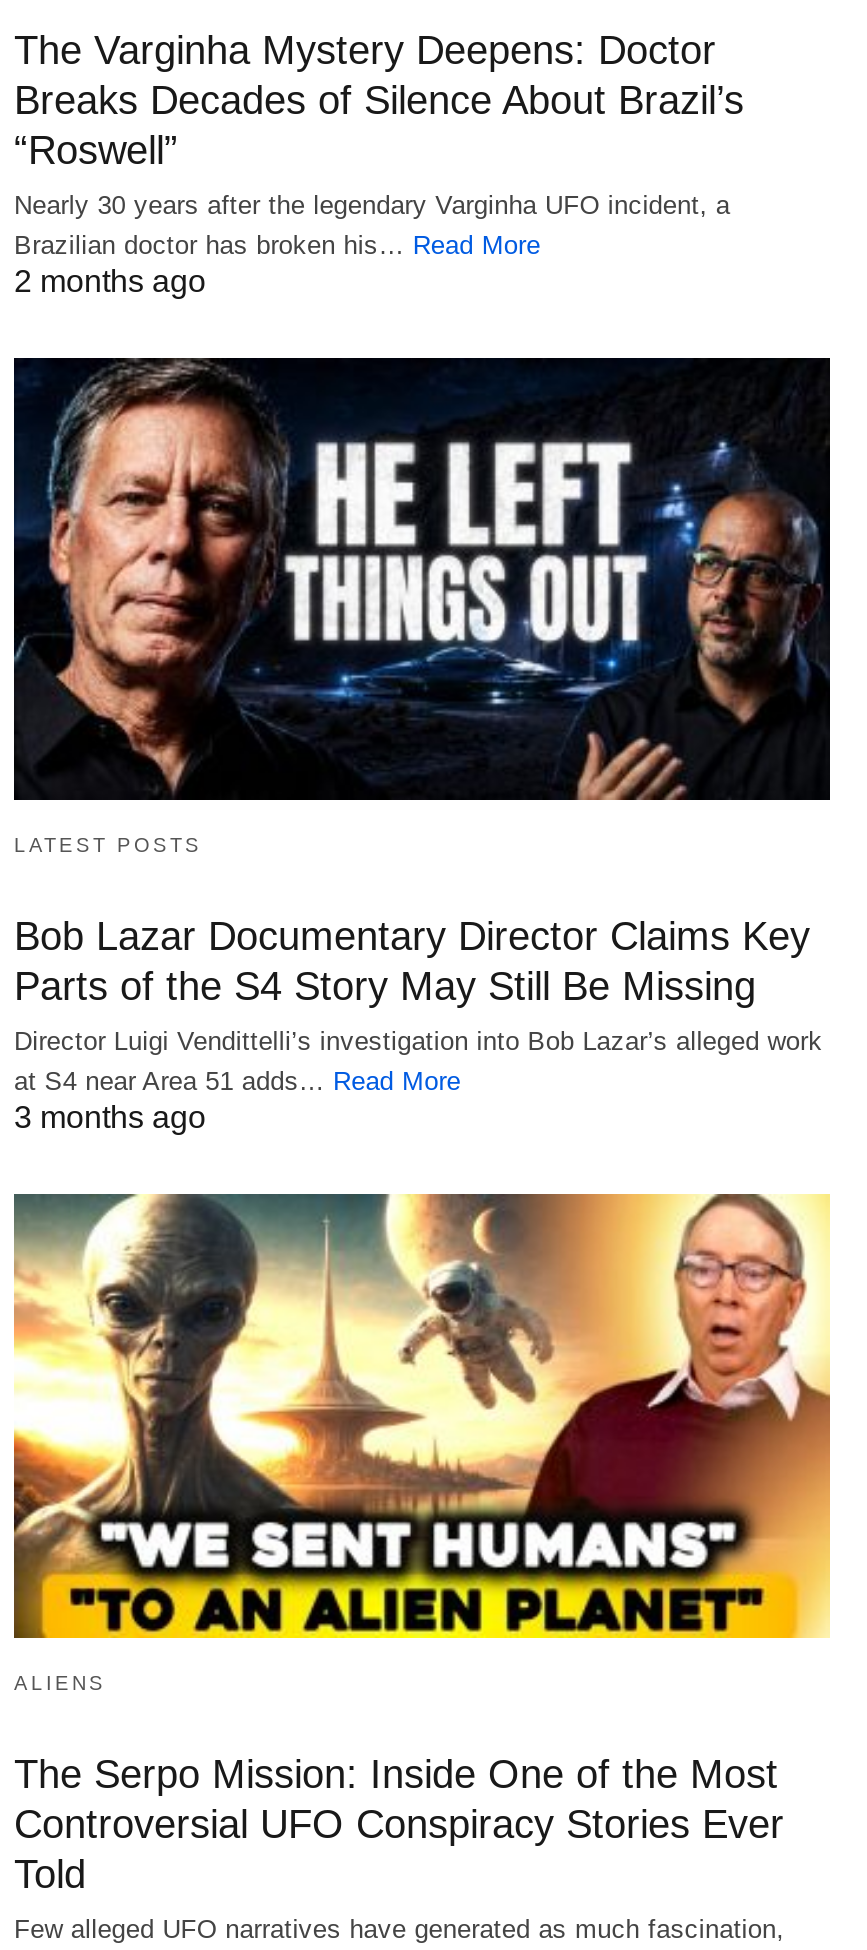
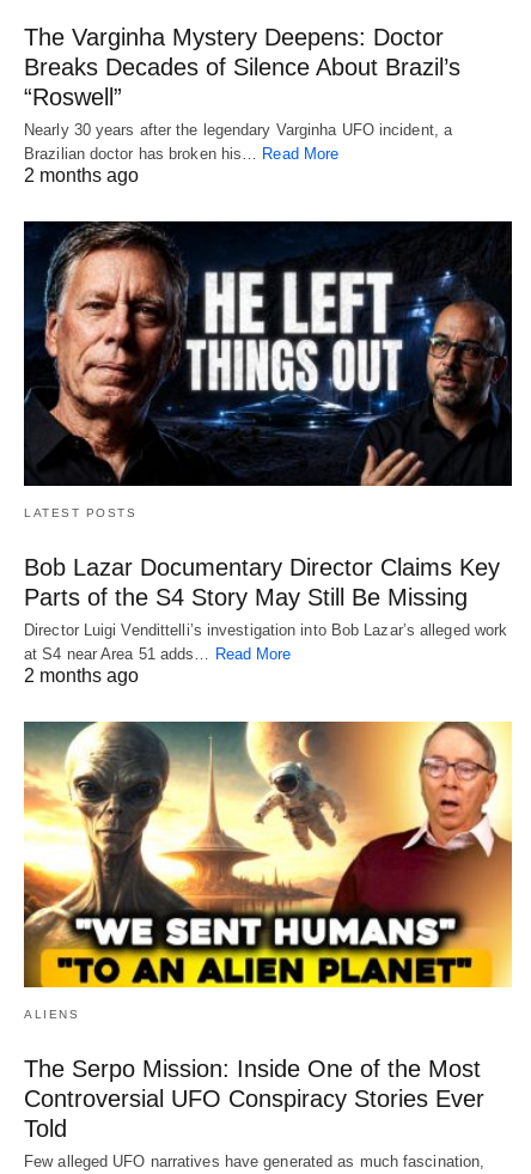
[14,1101,206,1135] 3 months ago -> [24,666,139,686] 2 months ago

